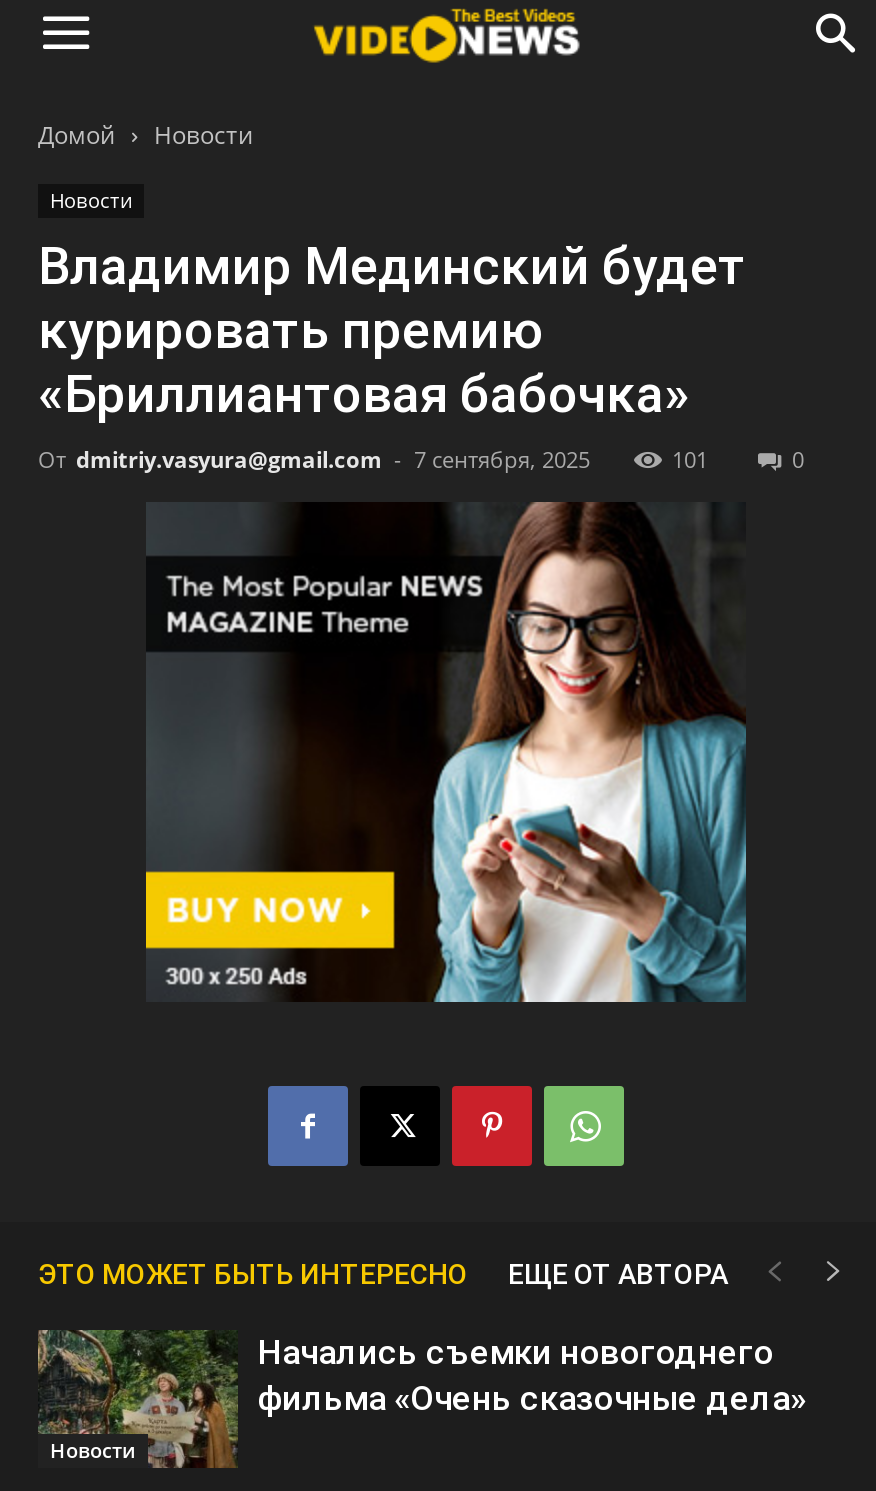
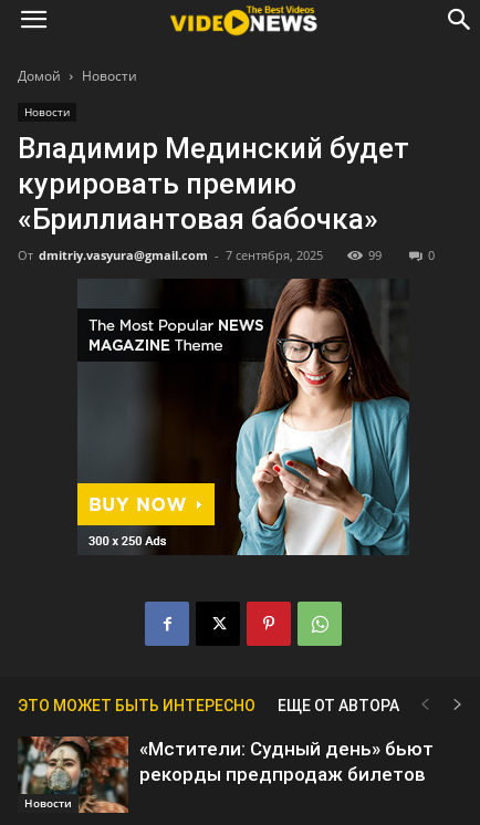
[672,444,708,474] 101 -> [368,247,382,263] 99
[36,1328,806,1468] [image] | Начались съемки новогоднего | фильма «Очень сказочные дела» -> [18,735,434,814] [image] | «Мстители: Судный день» бьют | рекорды предпродаж билетов

